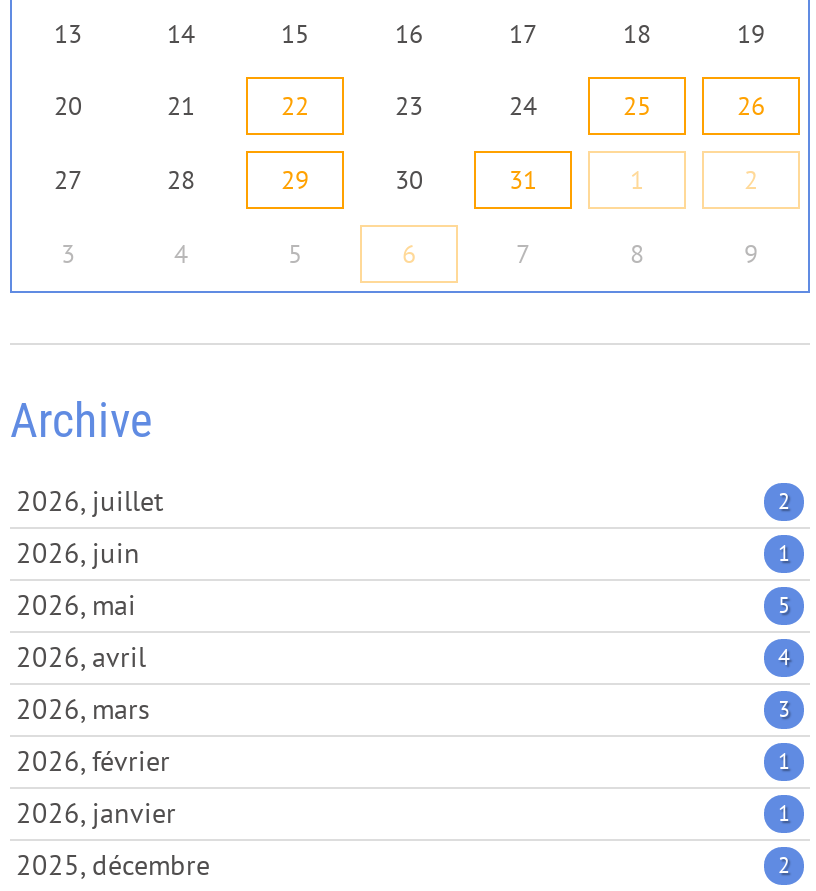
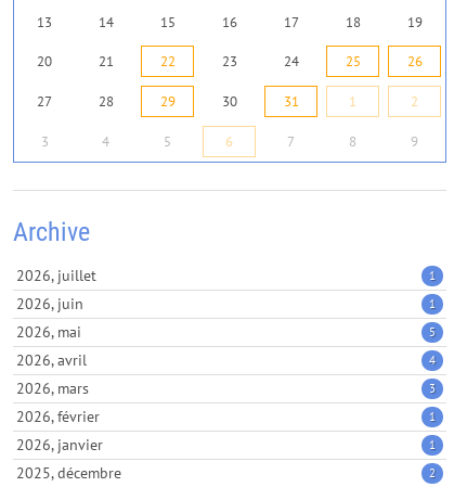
[778,487,790,515] 2 -> [429,268,436,283] 1

